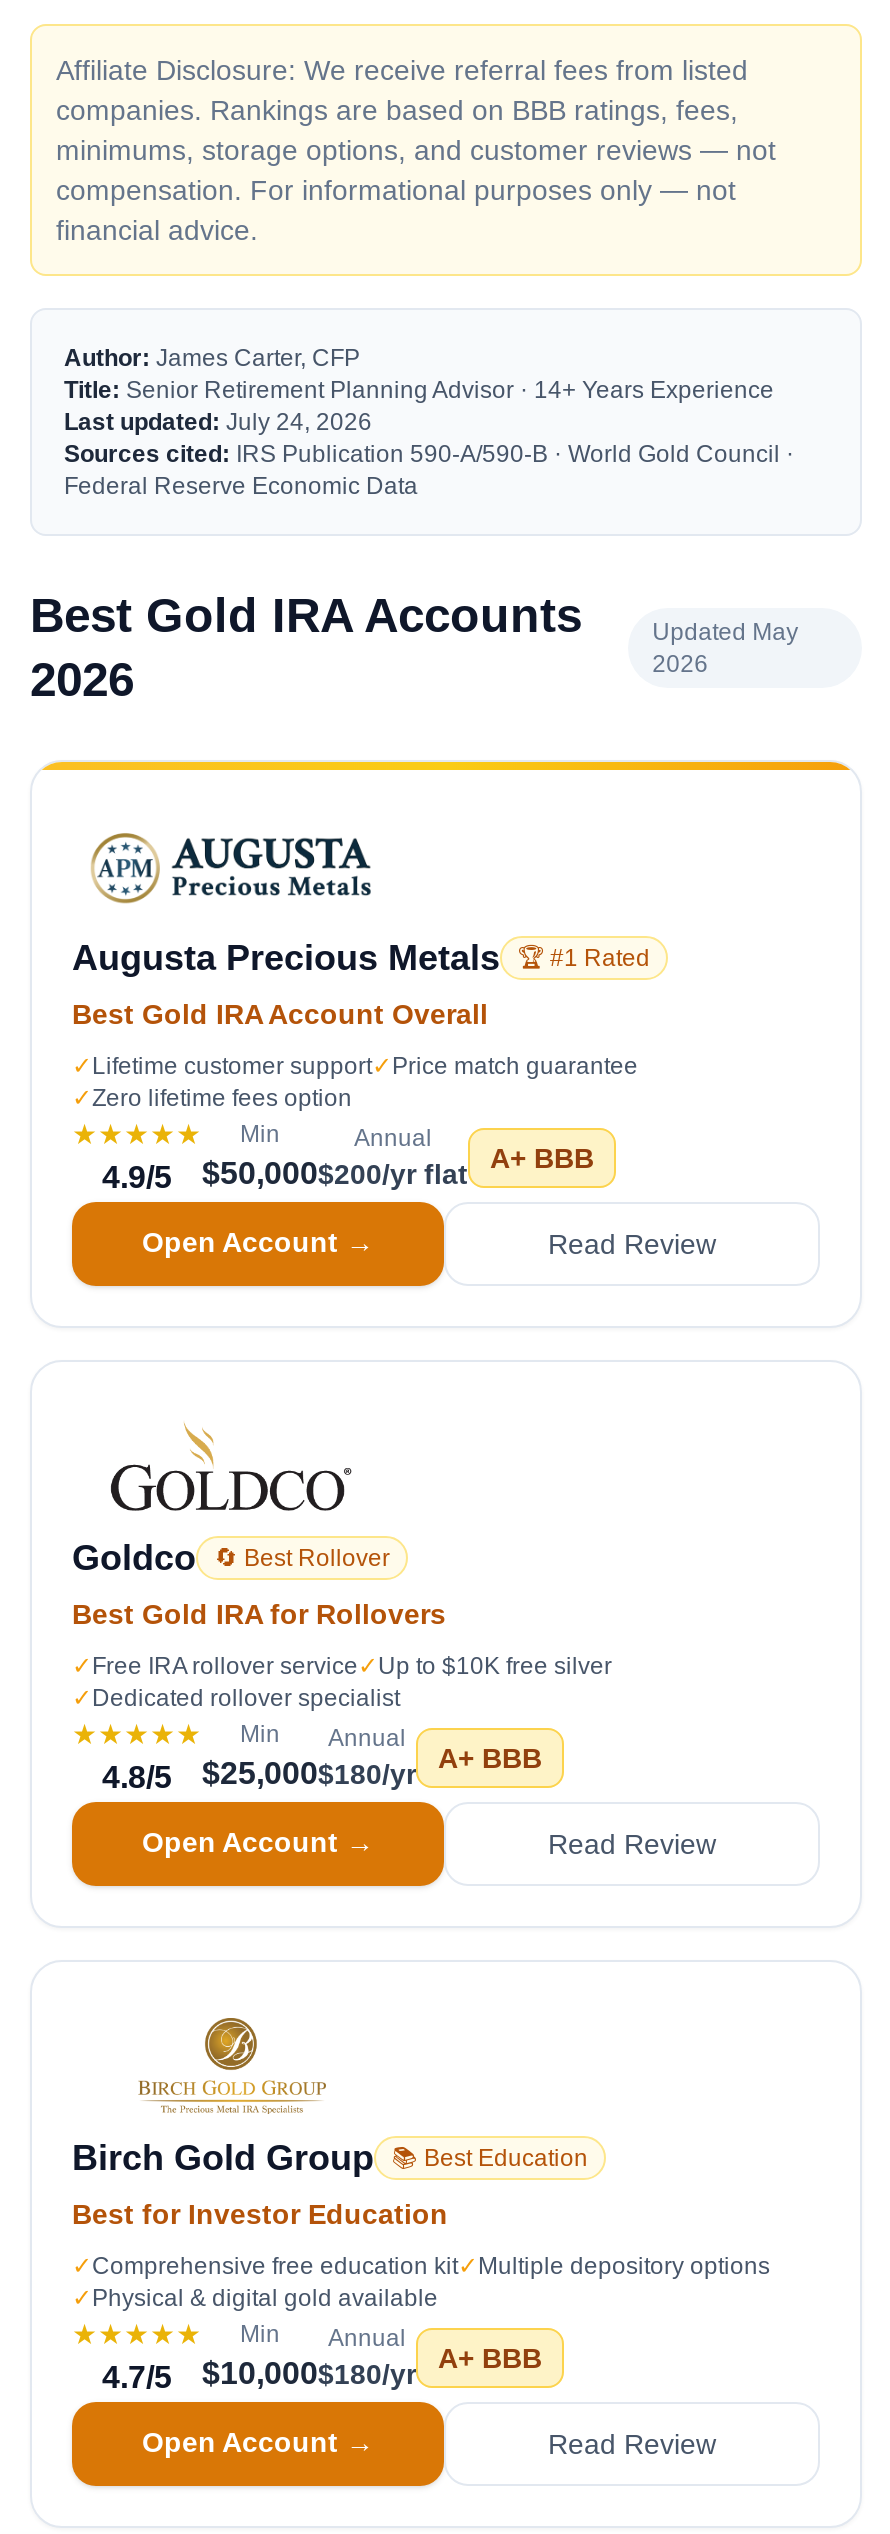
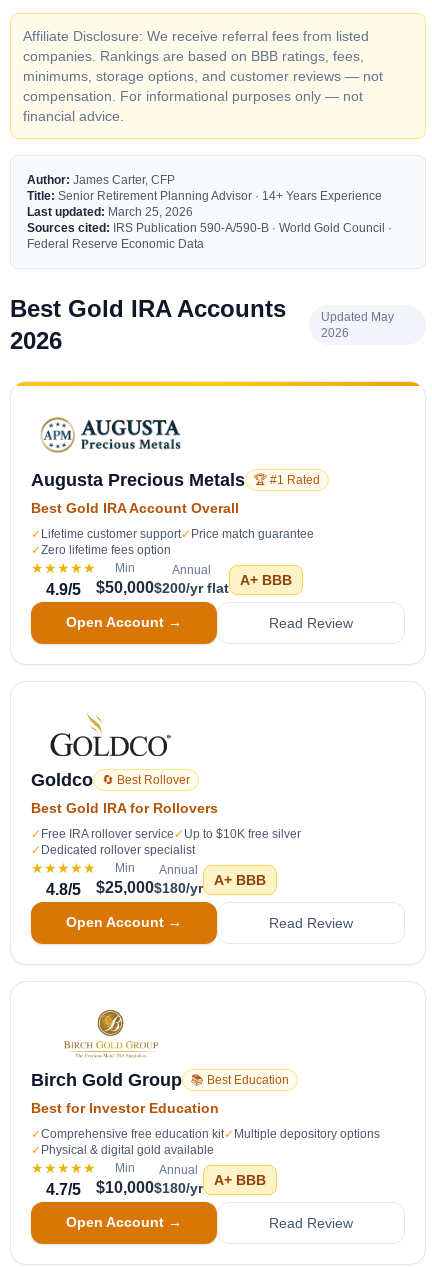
[64,408,372,436] Last updated: July 24, 2026 -> [27,205,193,219] Last updated: March 25, 2026

